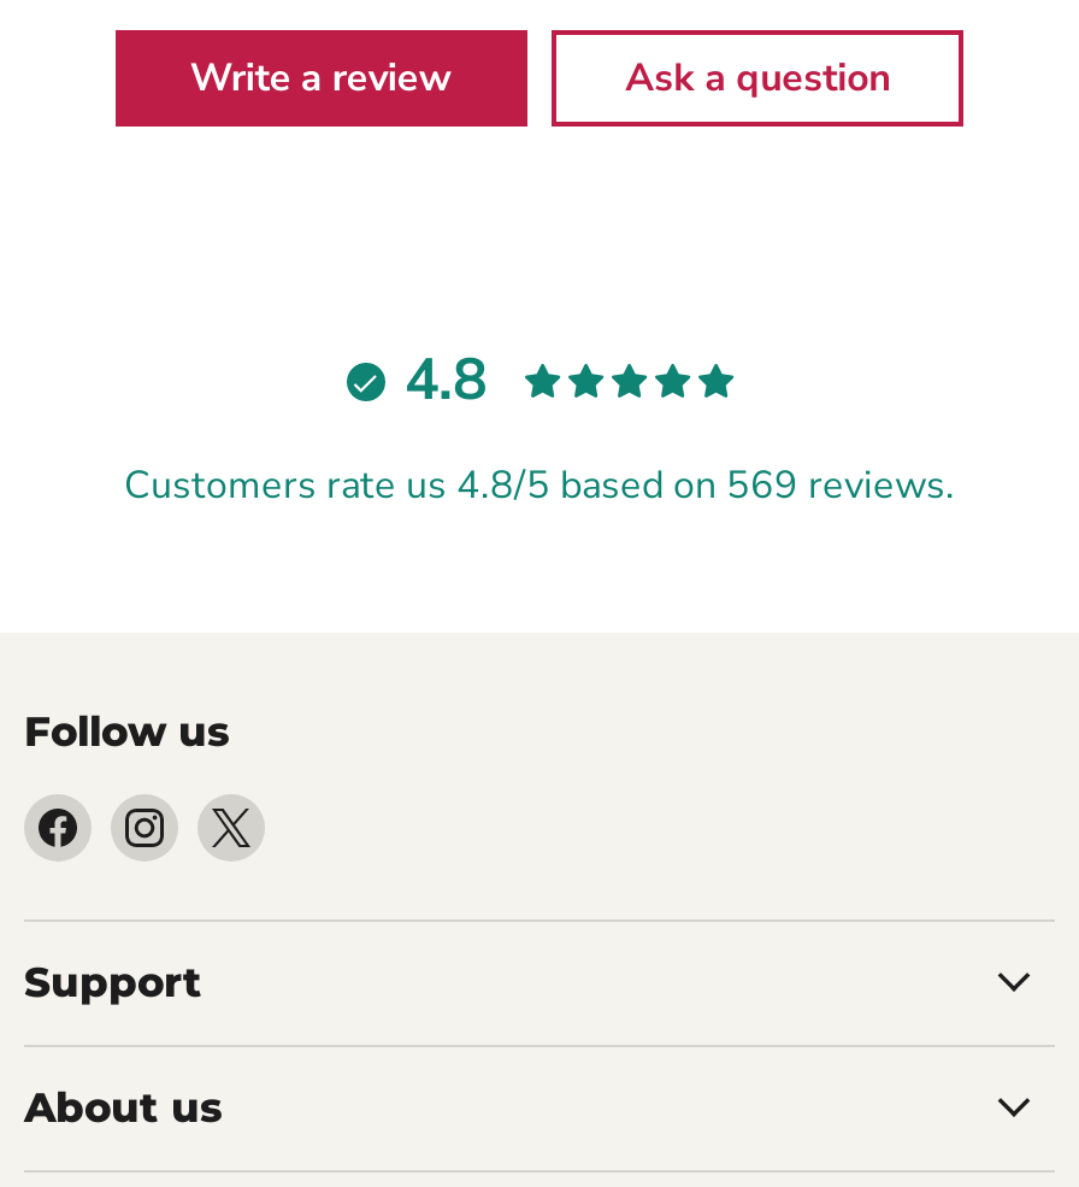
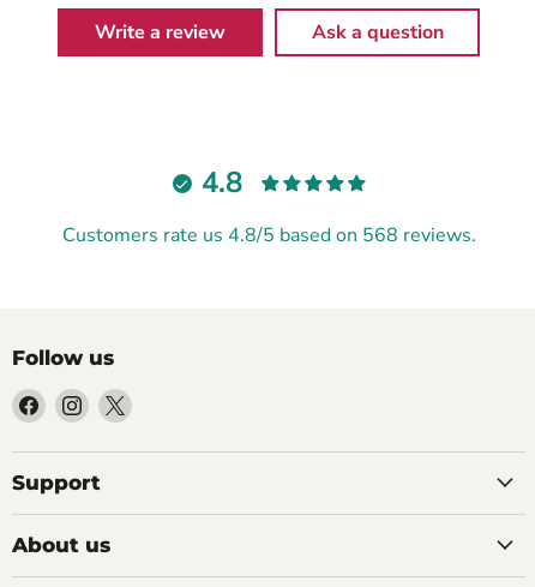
[124,459,955,512] Customers rate us 4.8/5 based on 569 reviews. -> [62,222,476,248] Customers rate us 4.8/5 based on 568 reviews.

